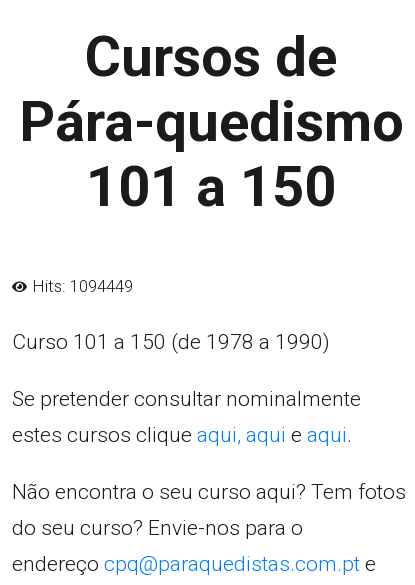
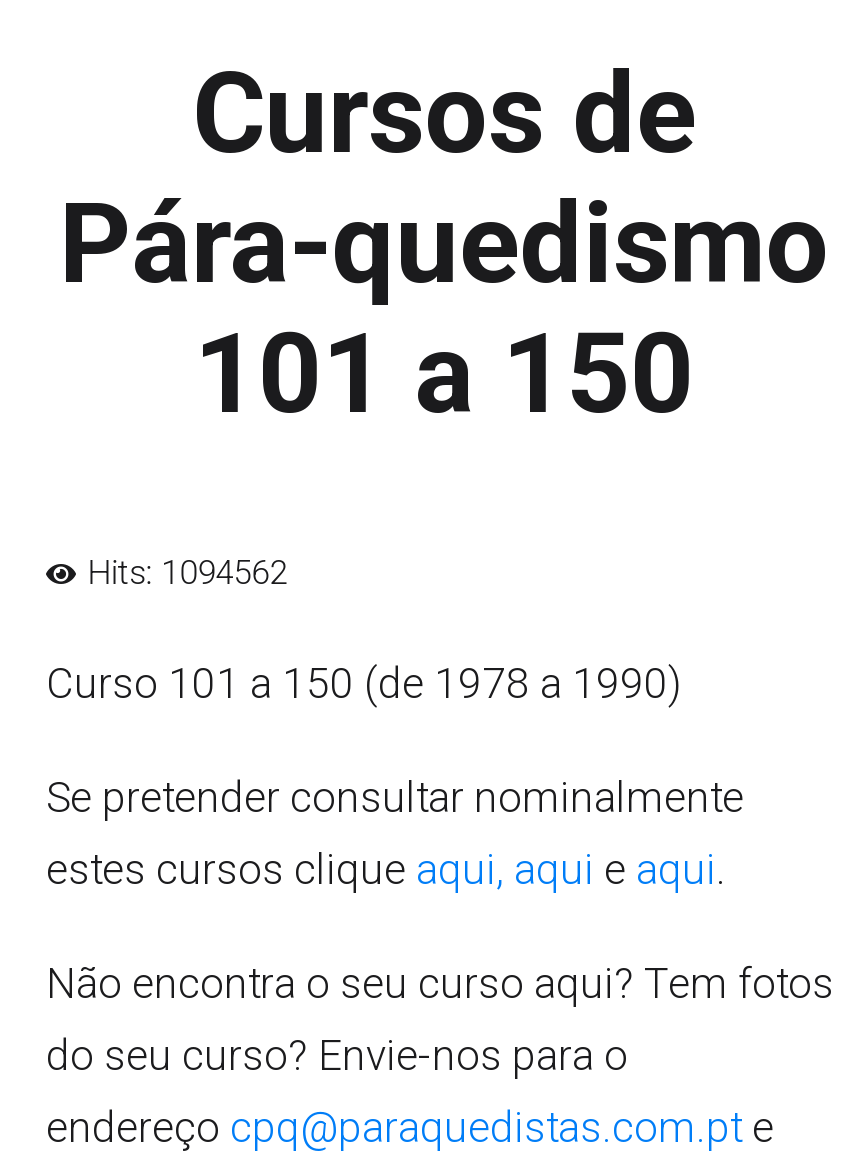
[33,276,133,296] Hits: 1094449 -> [87,552,287,592] Hits: 1094562

